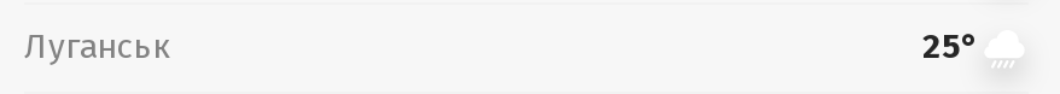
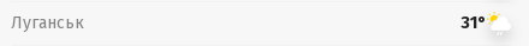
[922,27,980,67] 25° -> [460,13,487,33] 31°

